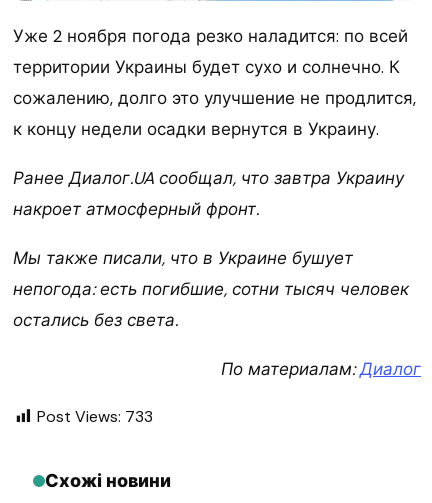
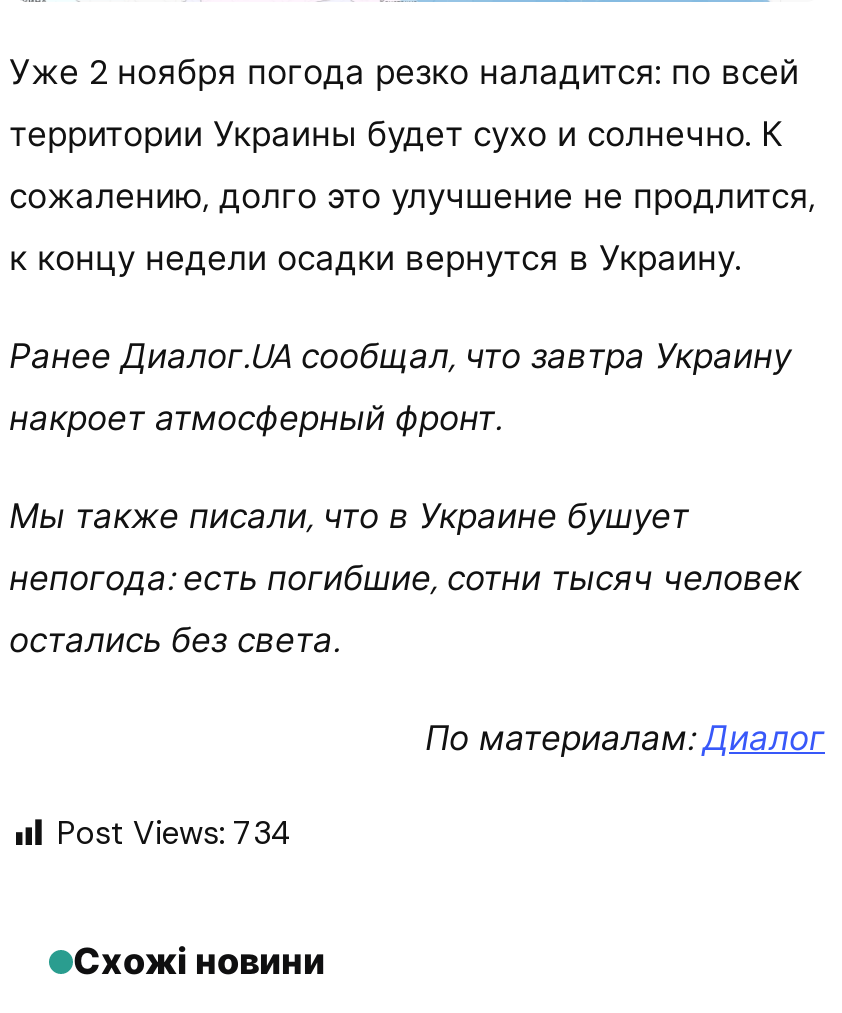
[37,406,153,427] Post Views: 733 -> [57,812,293,854] Post Views: 734

